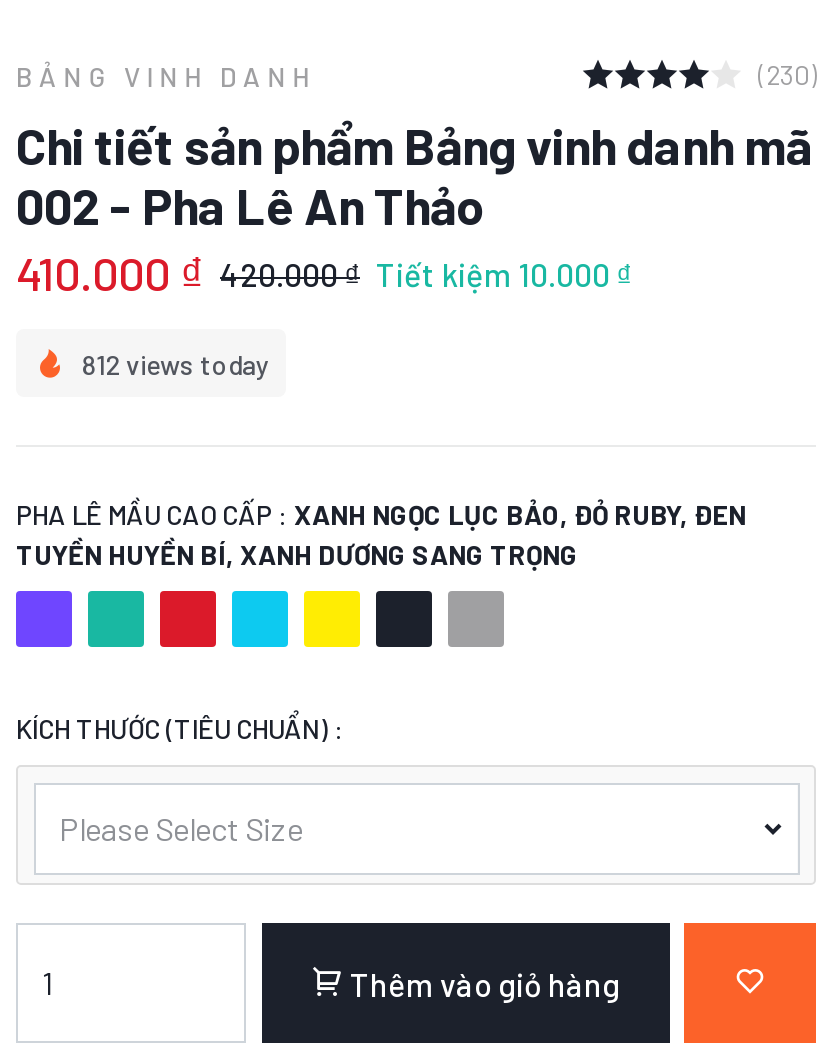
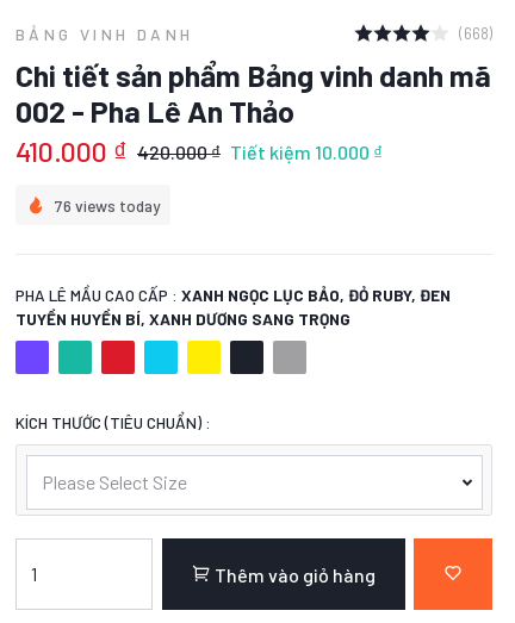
[758,57,816,91] (230) -> [459,23,492,43] (668)
[82,347,268,381] 812 views today -> [55,195,160,216] 76 views today

